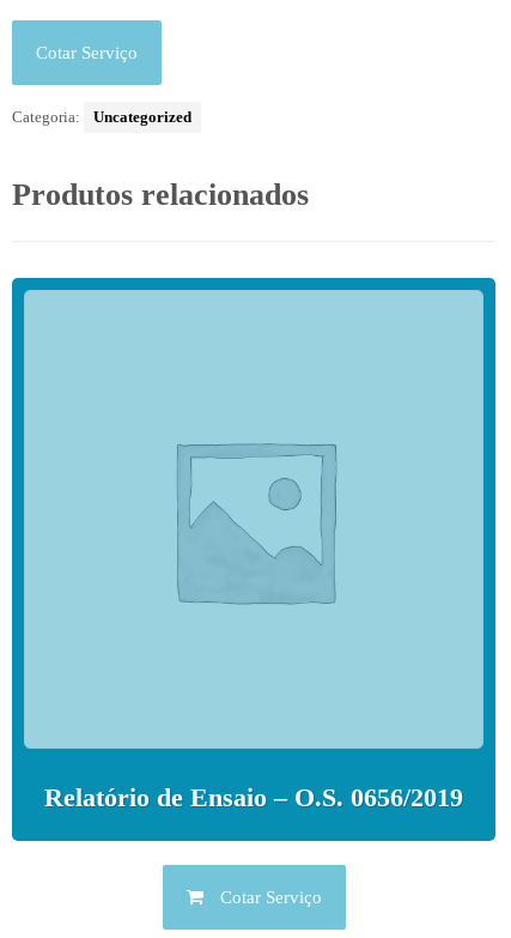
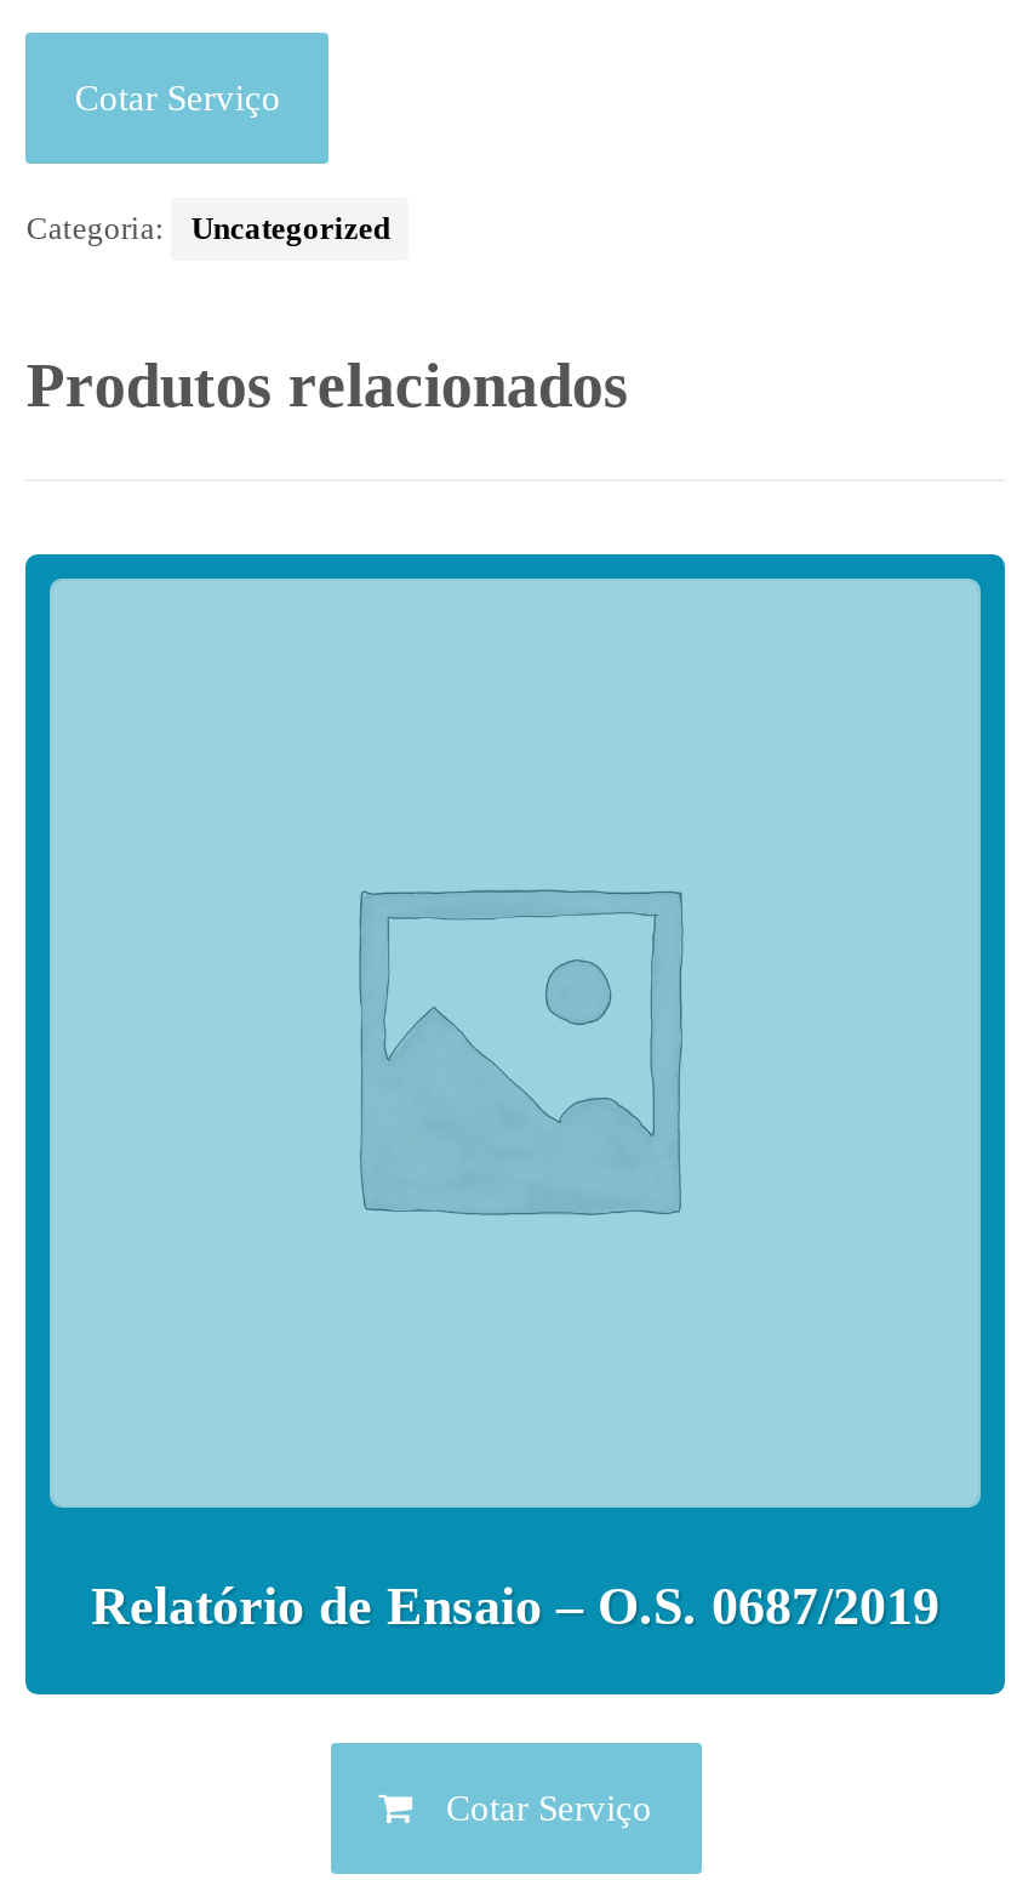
[44,783,463,813] Relatório de Ensaio – O.S. 0656/2019 -> [91,1577,939,1637] Relatório de Ensaio – O.S. 0687/2019

